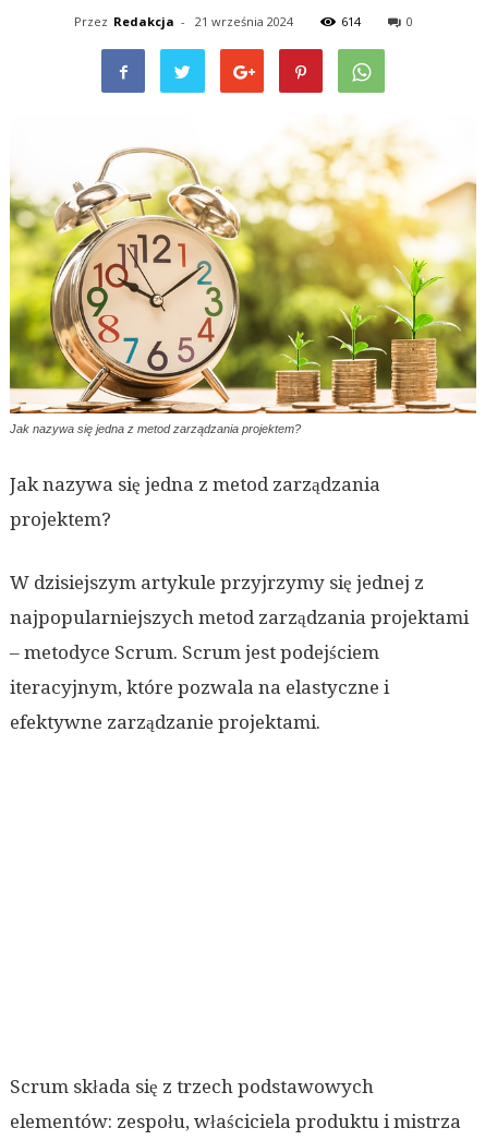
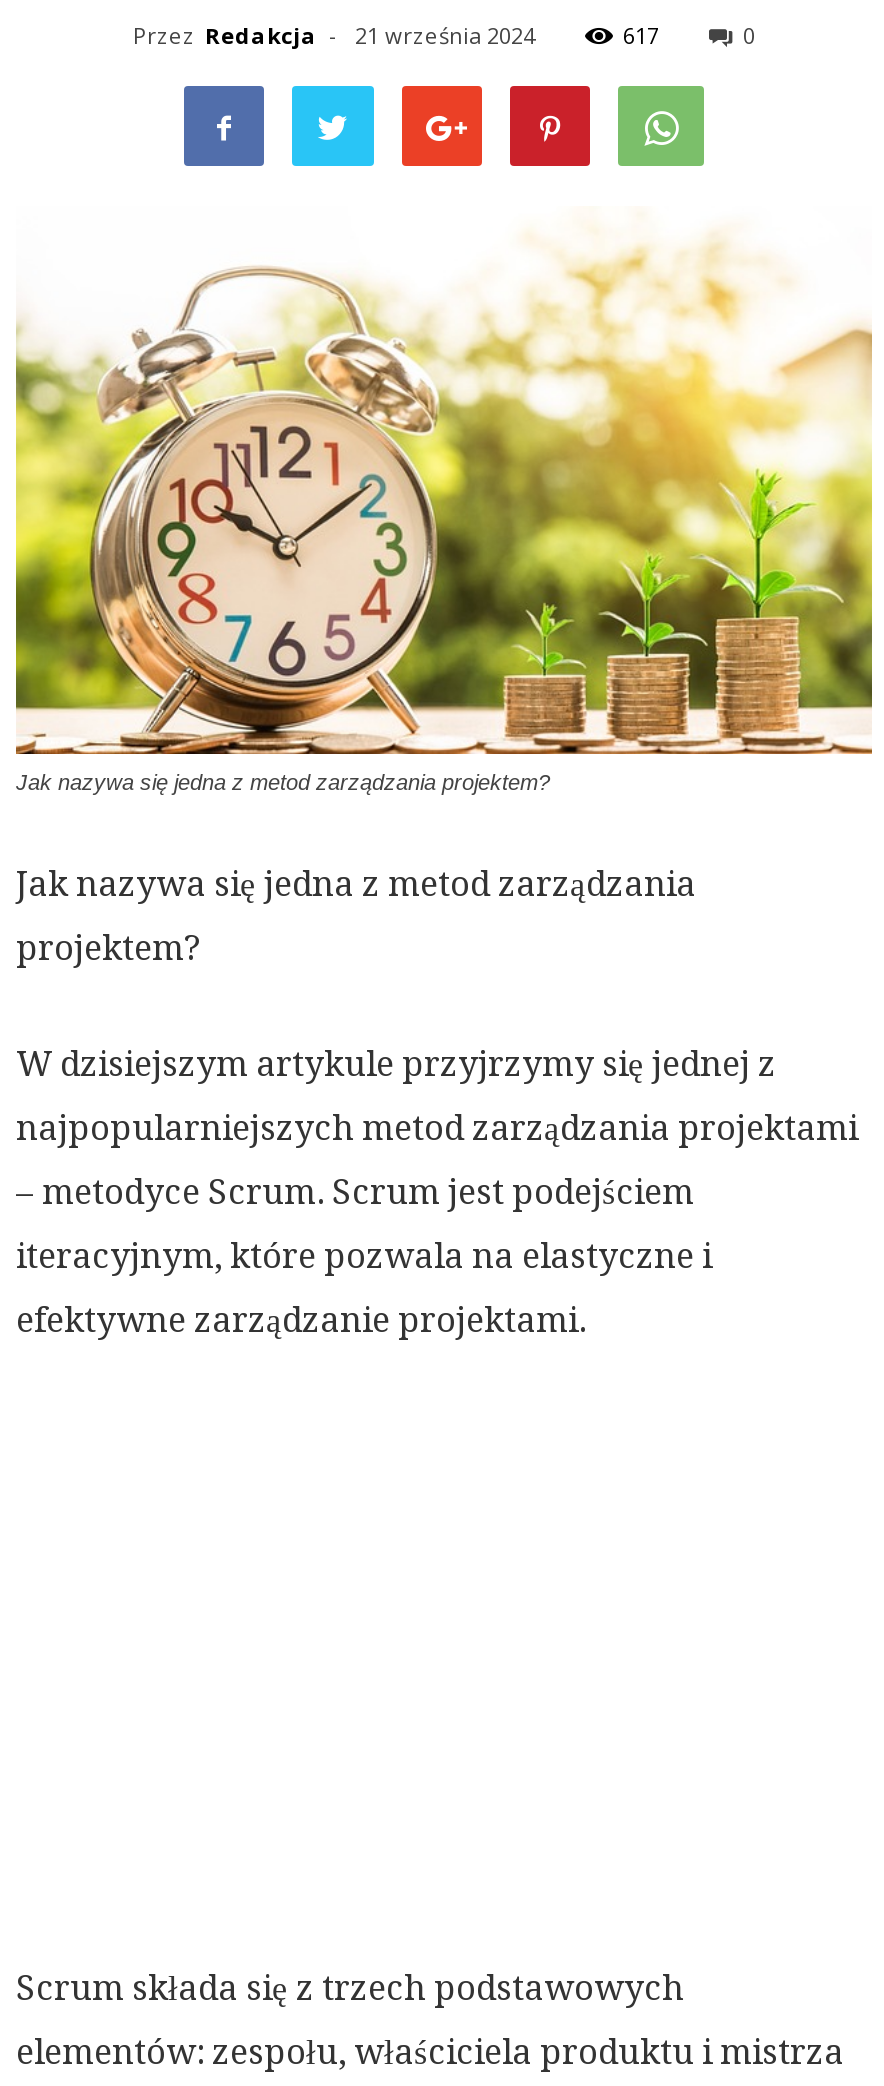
[341,13,360,29] 614 -> [623,20,659,50] 617

